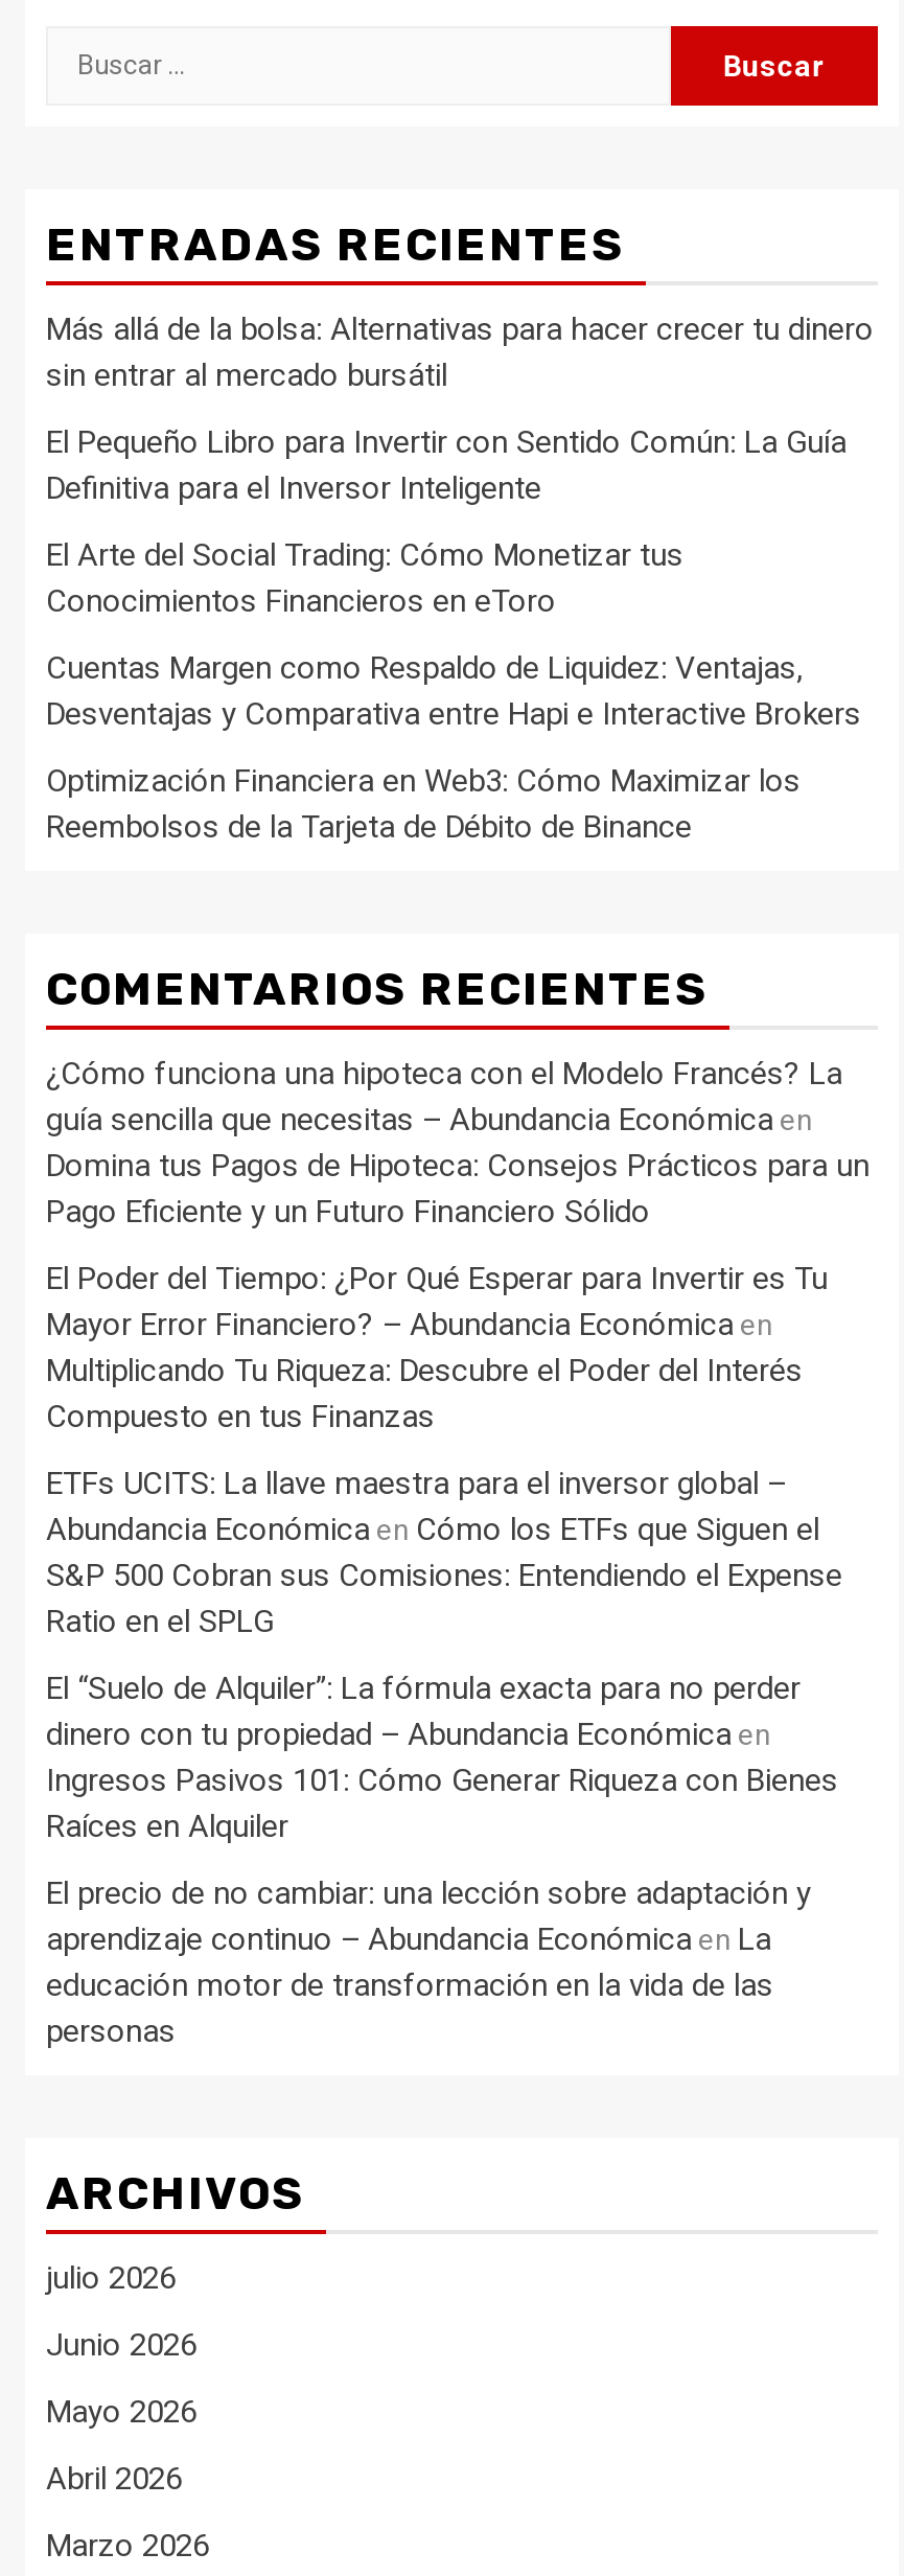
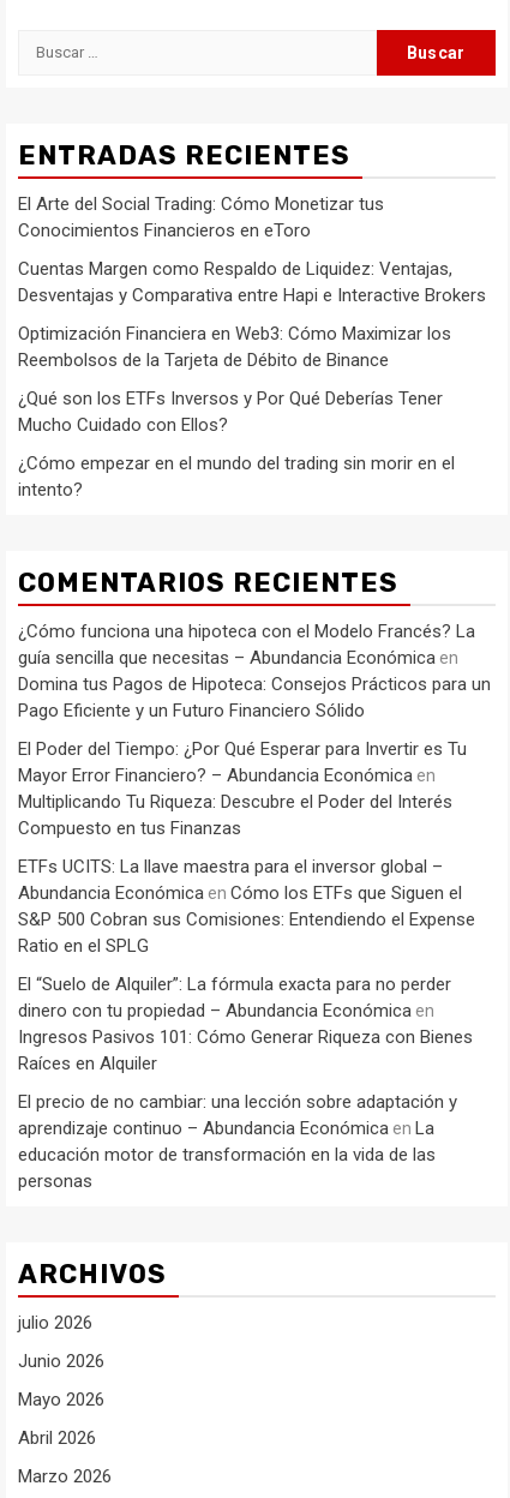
[46,310,874,507] Más allá de la bolsa: Alternativas para hacer crecer tu dinero | sin entrar al mercado bursátil | El Pequeño Libro para Invertir con Sentido Común: La Guía | Definitiva para el Inversor Inteligente -> none
moved [46,536,861,845] -> [18,193,486,371]: El Arte del Social Trading: Cómo Monetizar tus | Conocimientos Financieros en eToro | Cuentas Margen como Respaldo de Liquidez: Ventajas, | Desventajas y Comparativa entre Hapi e Interactive Brokers | Optimización Financiera en Web3: Cómo Maximizar los | Reembolsos de la Tarjeta de Débito de Binance
none -> [18,387,455,500] ¿Qué son los ETFs Inversos y Por Qué Deberías Tener | Mucho Cuidado con Ellos? | ¿Cómo empezar en el mundo del trading sin morir en el | intento?

